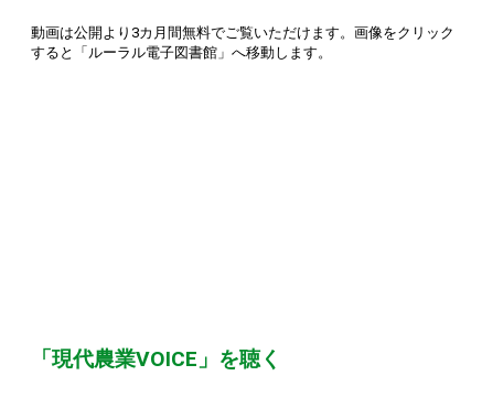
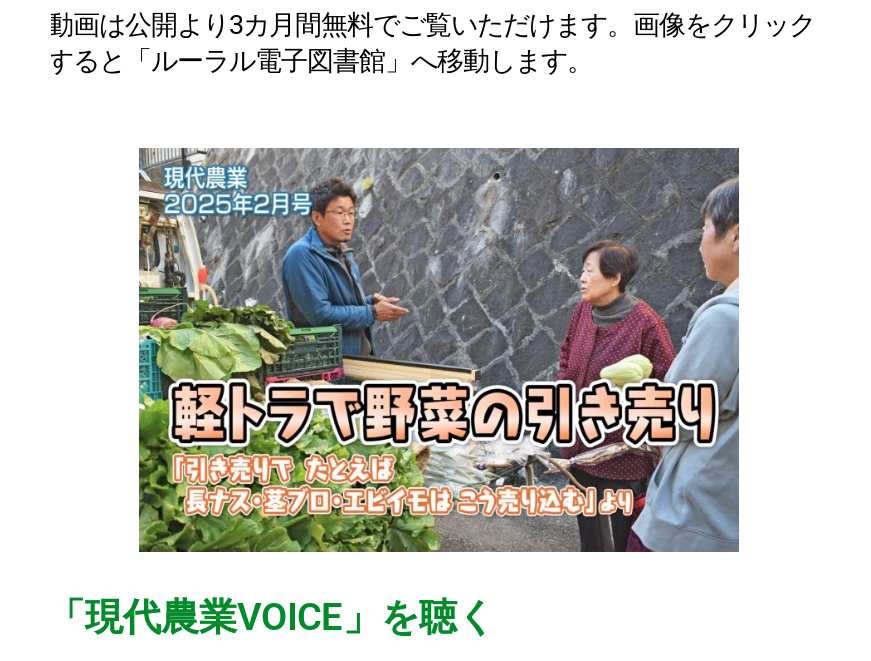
none -> [137,146,741,556] [image]

